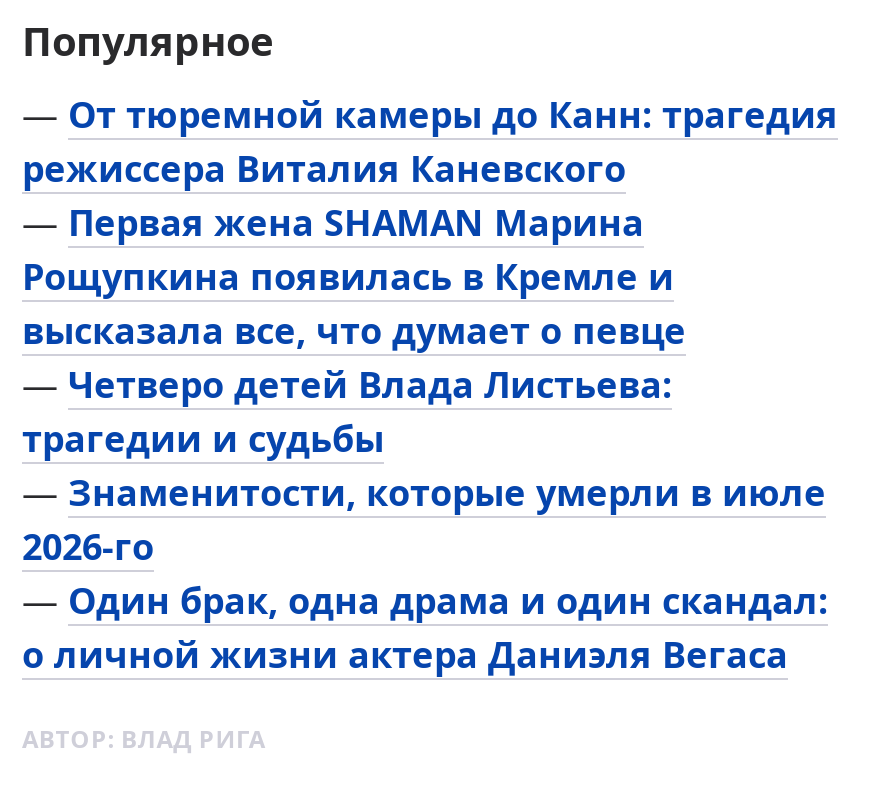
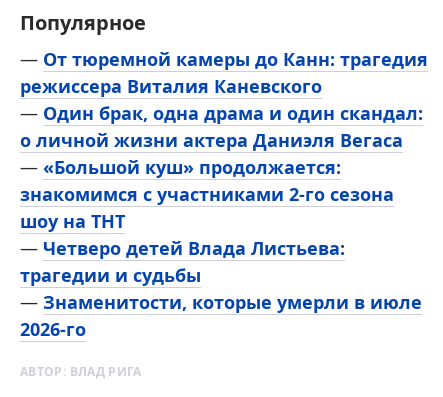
[22,198,686,354] — Первая жена SHAMAN Марина | Рощупкина появилась в Кремле и | высказала все, что думает о певце -> [20,155,394,233] — «Большой куш» продолжается: | знакомимся с участниками 2-го сезона | шоу на ТНТ
moved [22,360,826,570] -> [20,236,422,341]: — Четверо детей Влада Листьева: | трагедии и судьбы | — Знаменитости, которые умерли в июле | 2026-го
moved [22,576,828,678] -> [20,101,423,152]: — Один брак, одна драма и один скандал: | о личной жизни актера Даниэля Вегаса

